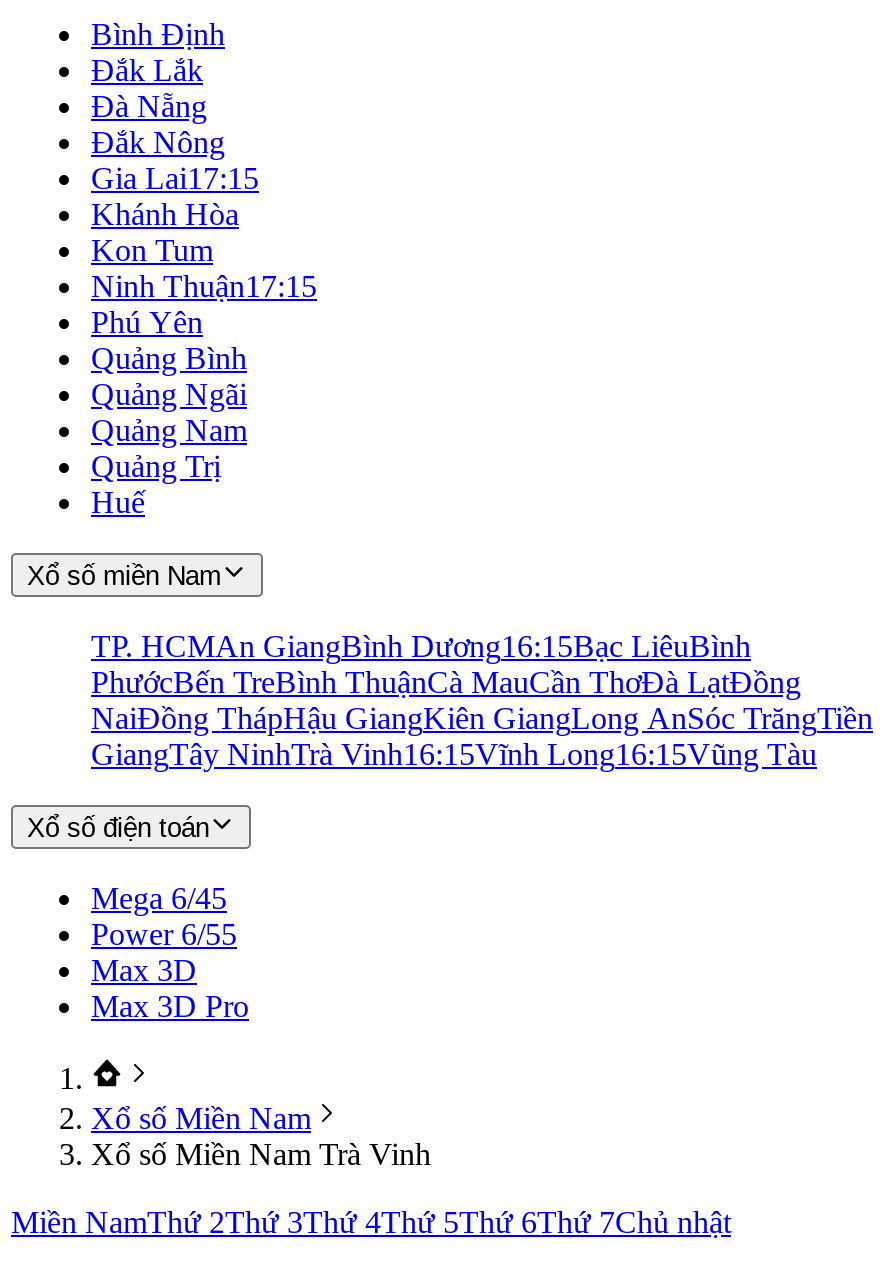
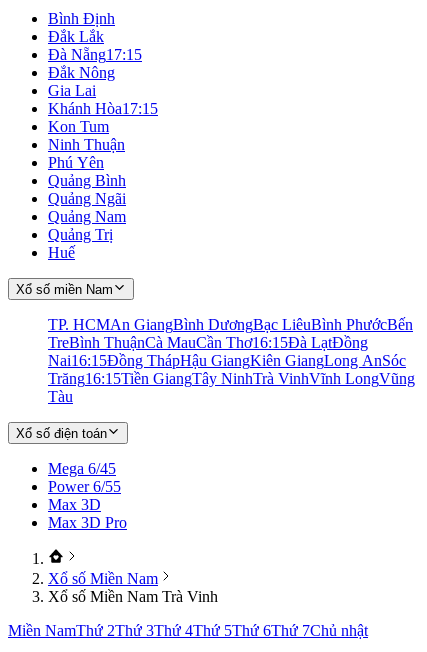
[91,88,207,122] Đà Nẵng -> [48,46,142,63] Đà Nẵng 17:15
[91,160,259,230] Gia Lai17:15 | Khánh Hòa -> [48,82,158,117] Gia Lai | Khánh Hòa 17:15
[91,268,317,302] Ninh Thuận17:15 -> [48,136,125,153] Ninh Thuận
[91,629,873,771] TP. HCMAn GiangBình Dương16:15Bạc LiêuBình | PhướcBến TreBình ThuậnCà MauCần ThơĐà LạtĐồng | NaiĐồng ThápHậu GiangKiên GiangLong AnSóc TrăngTiền | GiangTây NinhTrà Vinh16:15Vĩnh Long16:15Vũng Tàu -> [48,316,415,405] TP. HCMAn GiangBình DươngBạc LiêuBình PhướcBến | TreBình ThuậnCà MauCần Thơ16:15Đà LạtĐồng | Nai 16:15Đồng ThápHậu GiangKiên GiangLong AnSóc | Trăng 16:15Tiền GiangTây NinhTrà VinhVĩnh LongVũng | Tàu

